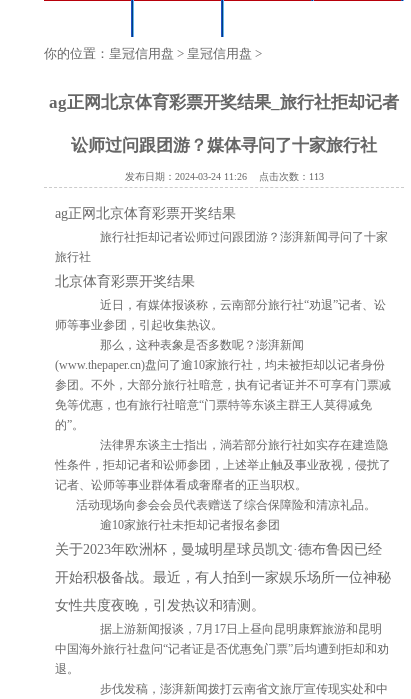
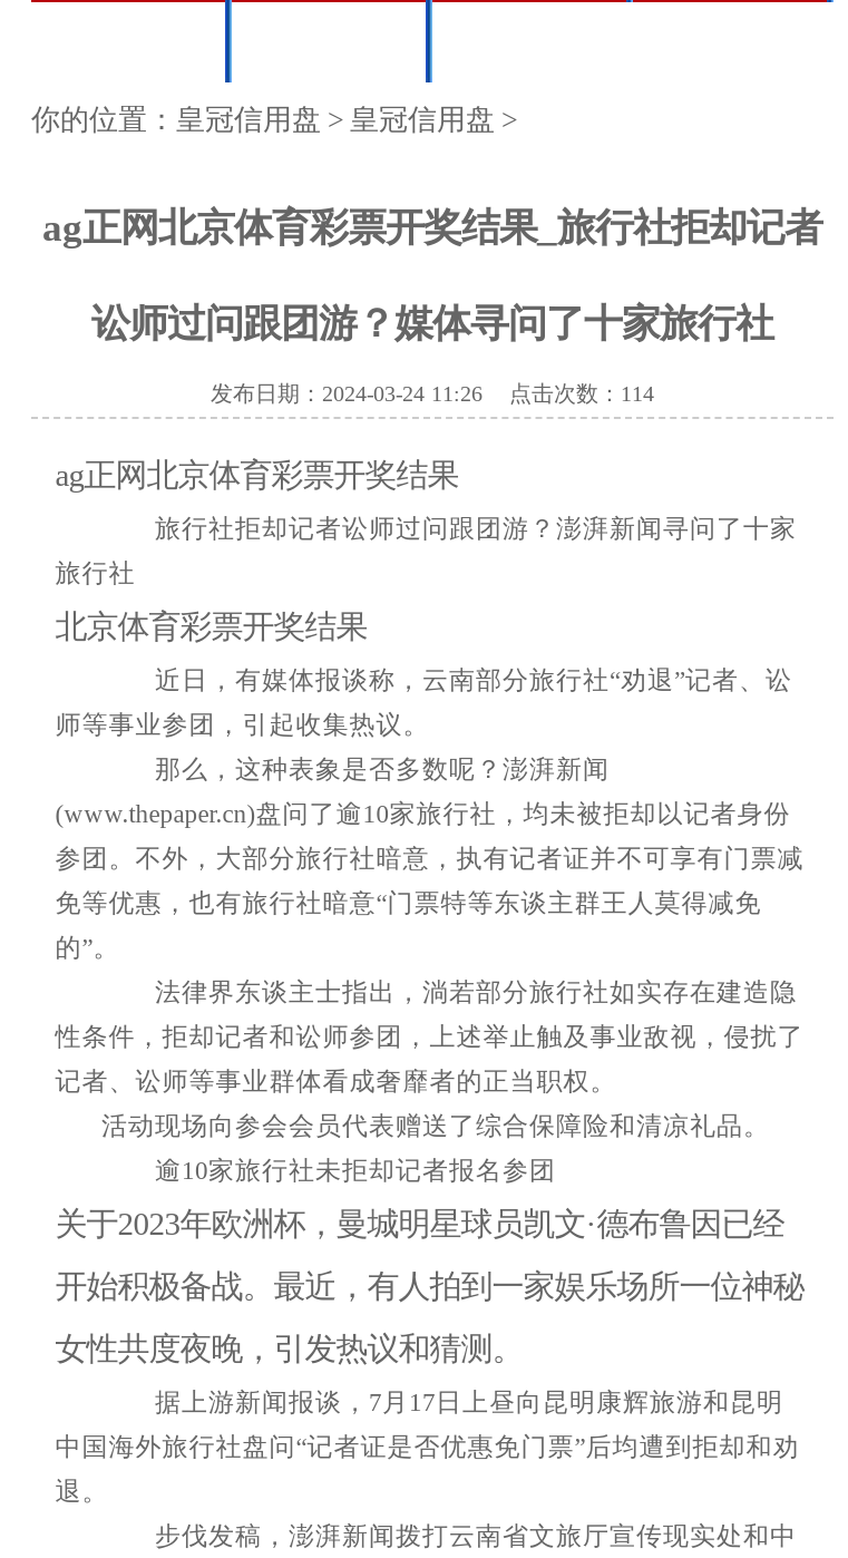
[124,171,323,182] 发布日期：2024-03-24 11:26 点击次数：113 -> [211,381,654,406] 发布日期：2024-03-24 11:26 点击次数：114

